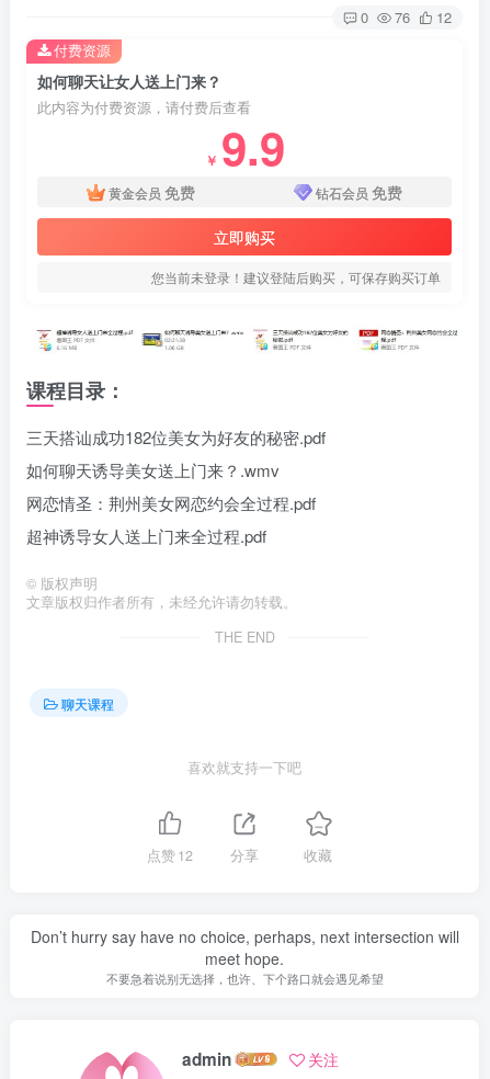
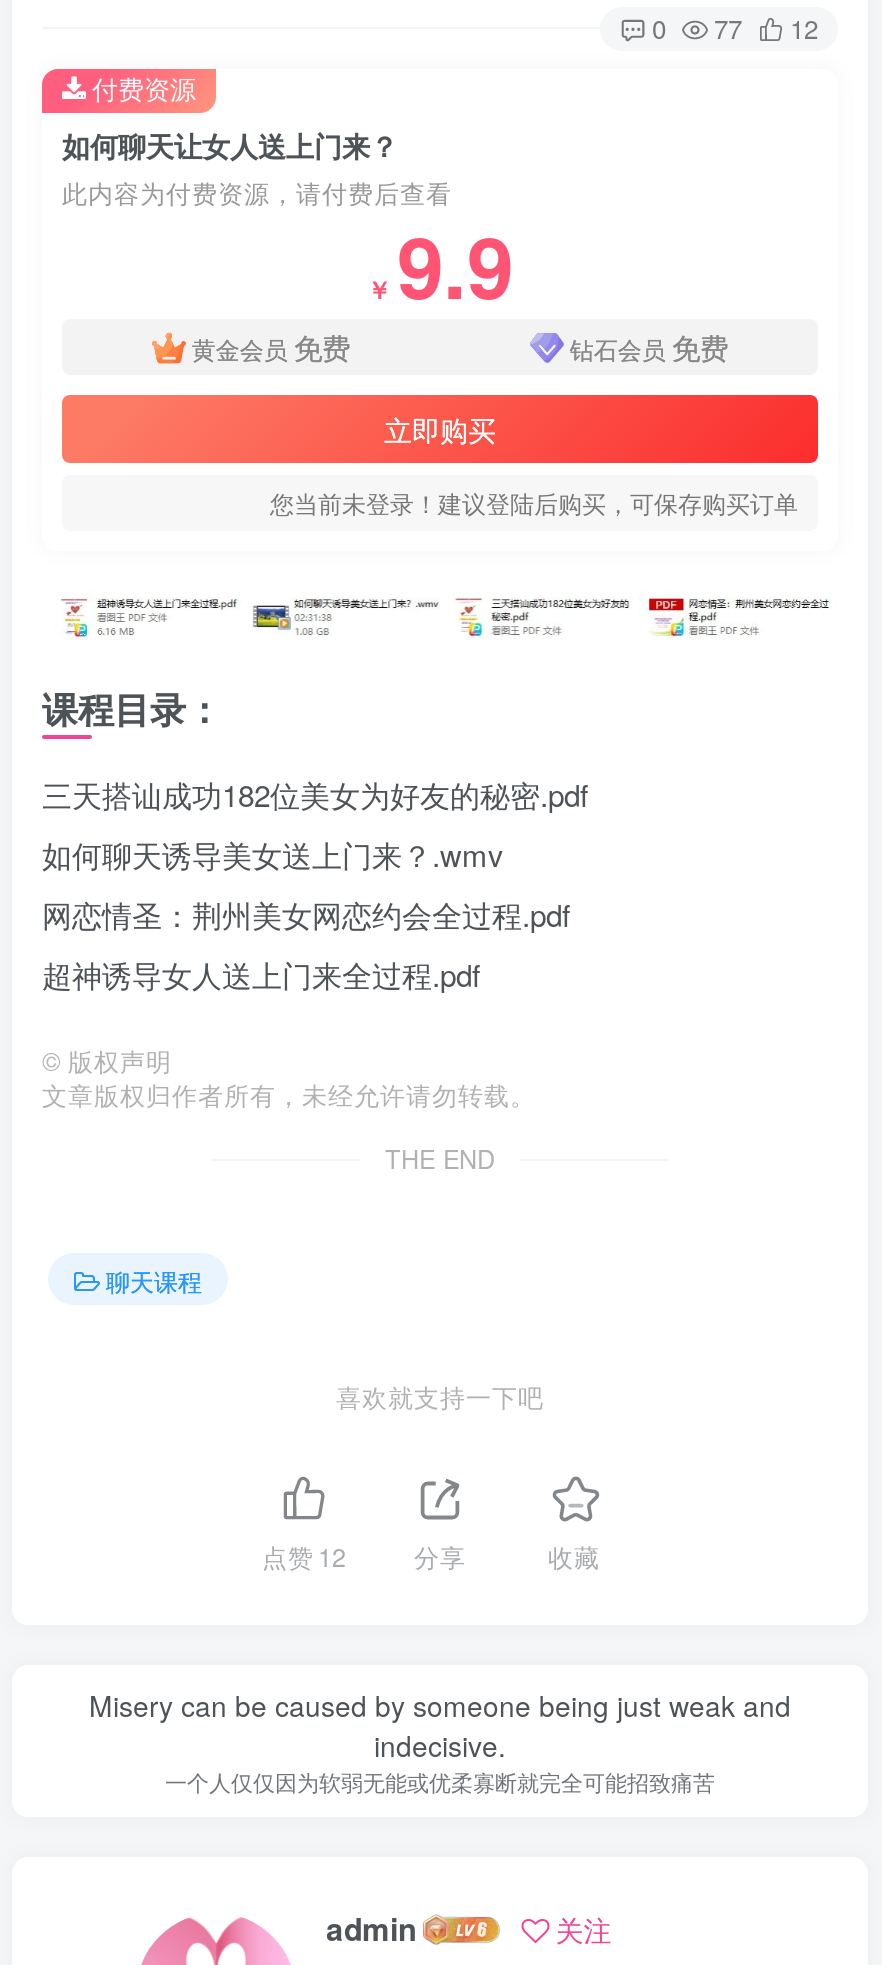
[361,7,452,27] 0 76 12 -> [652,9,818,47] 0 77 12
[30,925,459,986] Don’t hurry say have no choice, perhaps, next intersection will | meet hope. | 不要急着说别无选择，也许、下个路口就会遇见希望 -> [89,1685,791,1797] Misery can be caused by someone being just weak and | indecisive. | 一个人仅仅因为软弱无能或优柔寡断就完全可能招致痛苦

